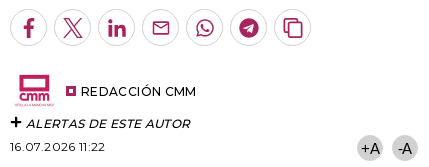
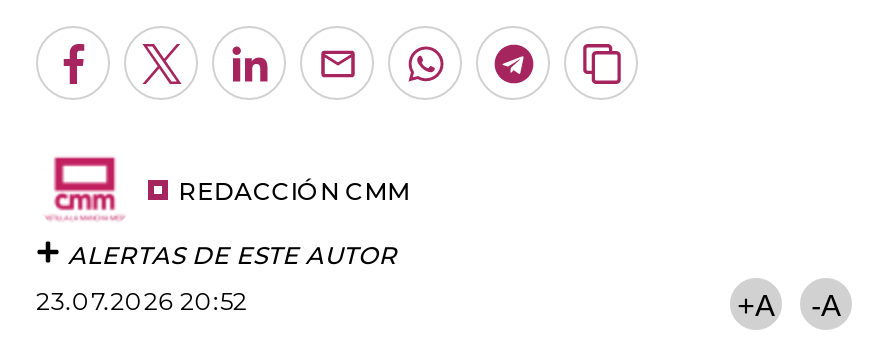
[10,139,106,154] 16.07.2026 11:22 -> [36,287,248,317] 23.07.2026 20:52

